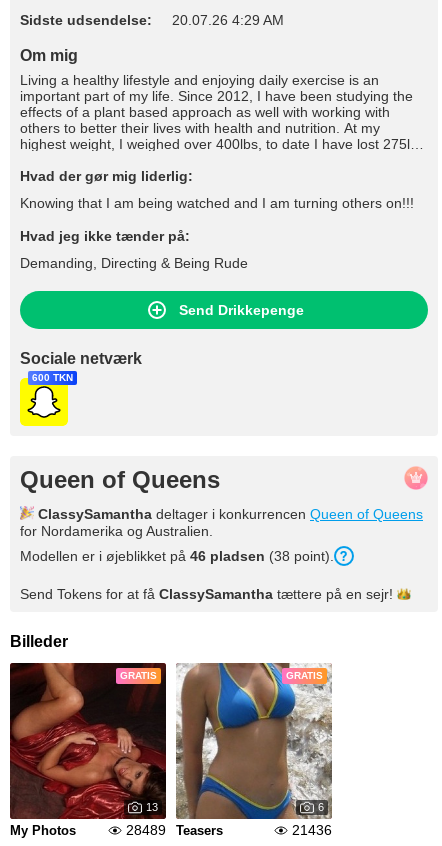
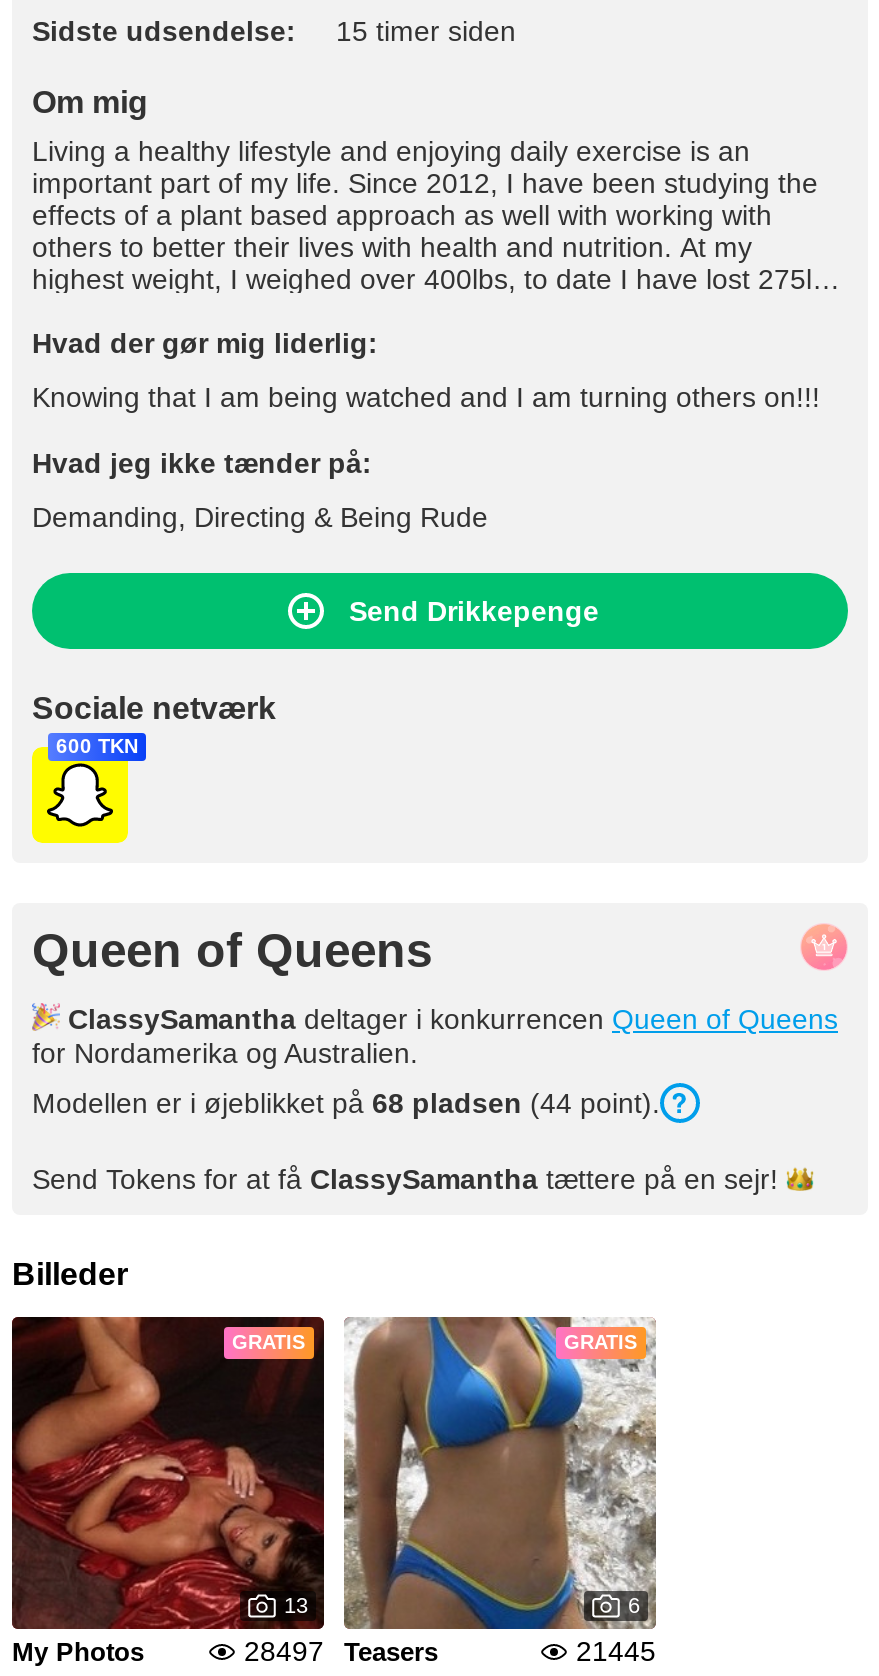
[20,12,284,28] Sidste udsendelse: 20.07.26 4:29 AM -> [32,15,516,47] Sidste udsendelse: 15 timer siden
[20,548,334,564] Modellen er i øjeblikket på 46 pladsen (38 point). -> [32,1087,660,1119] Modellen er i øjeblikket på 68 pladsen (44 point).
[126,822,223,838] 28489 Teasers -> [244,1635,438,1667] 28497 Teasers
[292,822,332,838] 21436 -> [576,1635,656,1667] 21445

